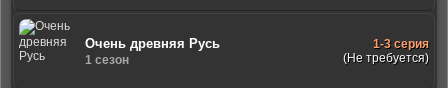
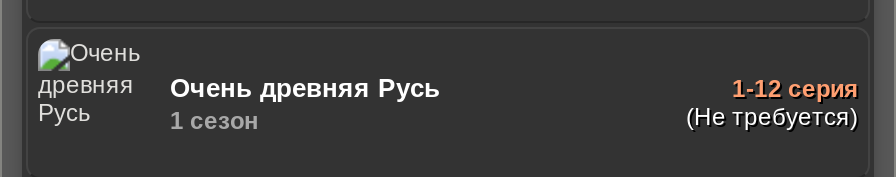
[373,37,429,51] 1-3 серия -> [732,75,858,103] 1-12 серия

